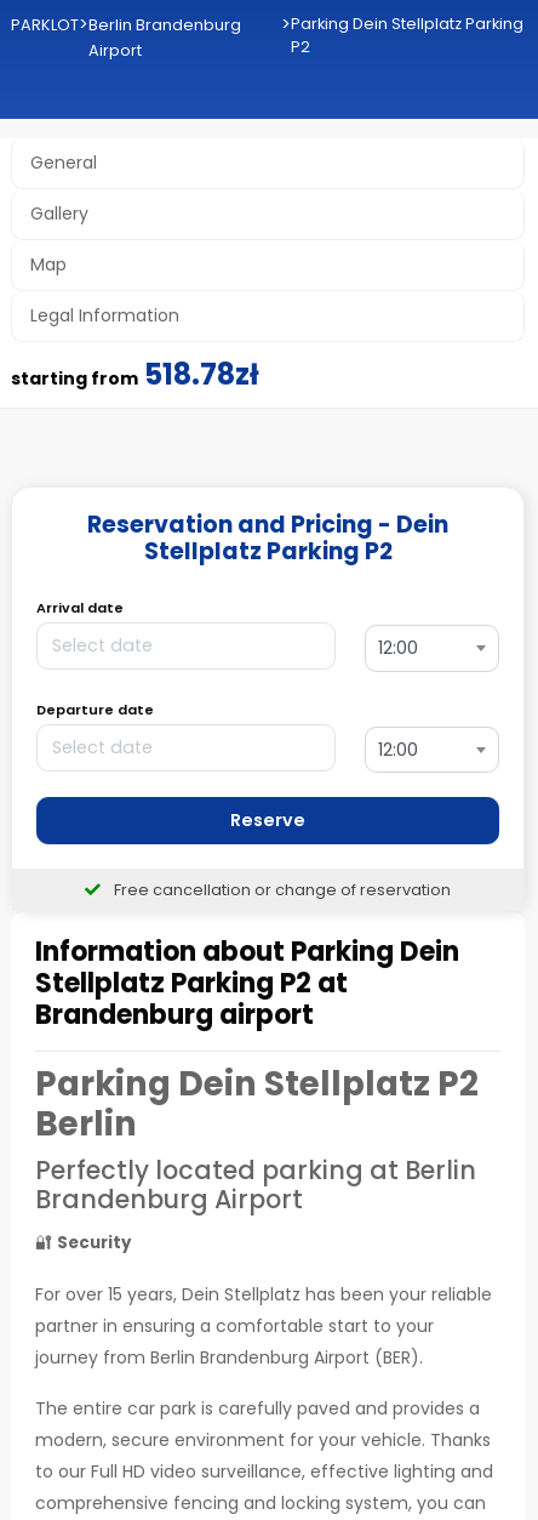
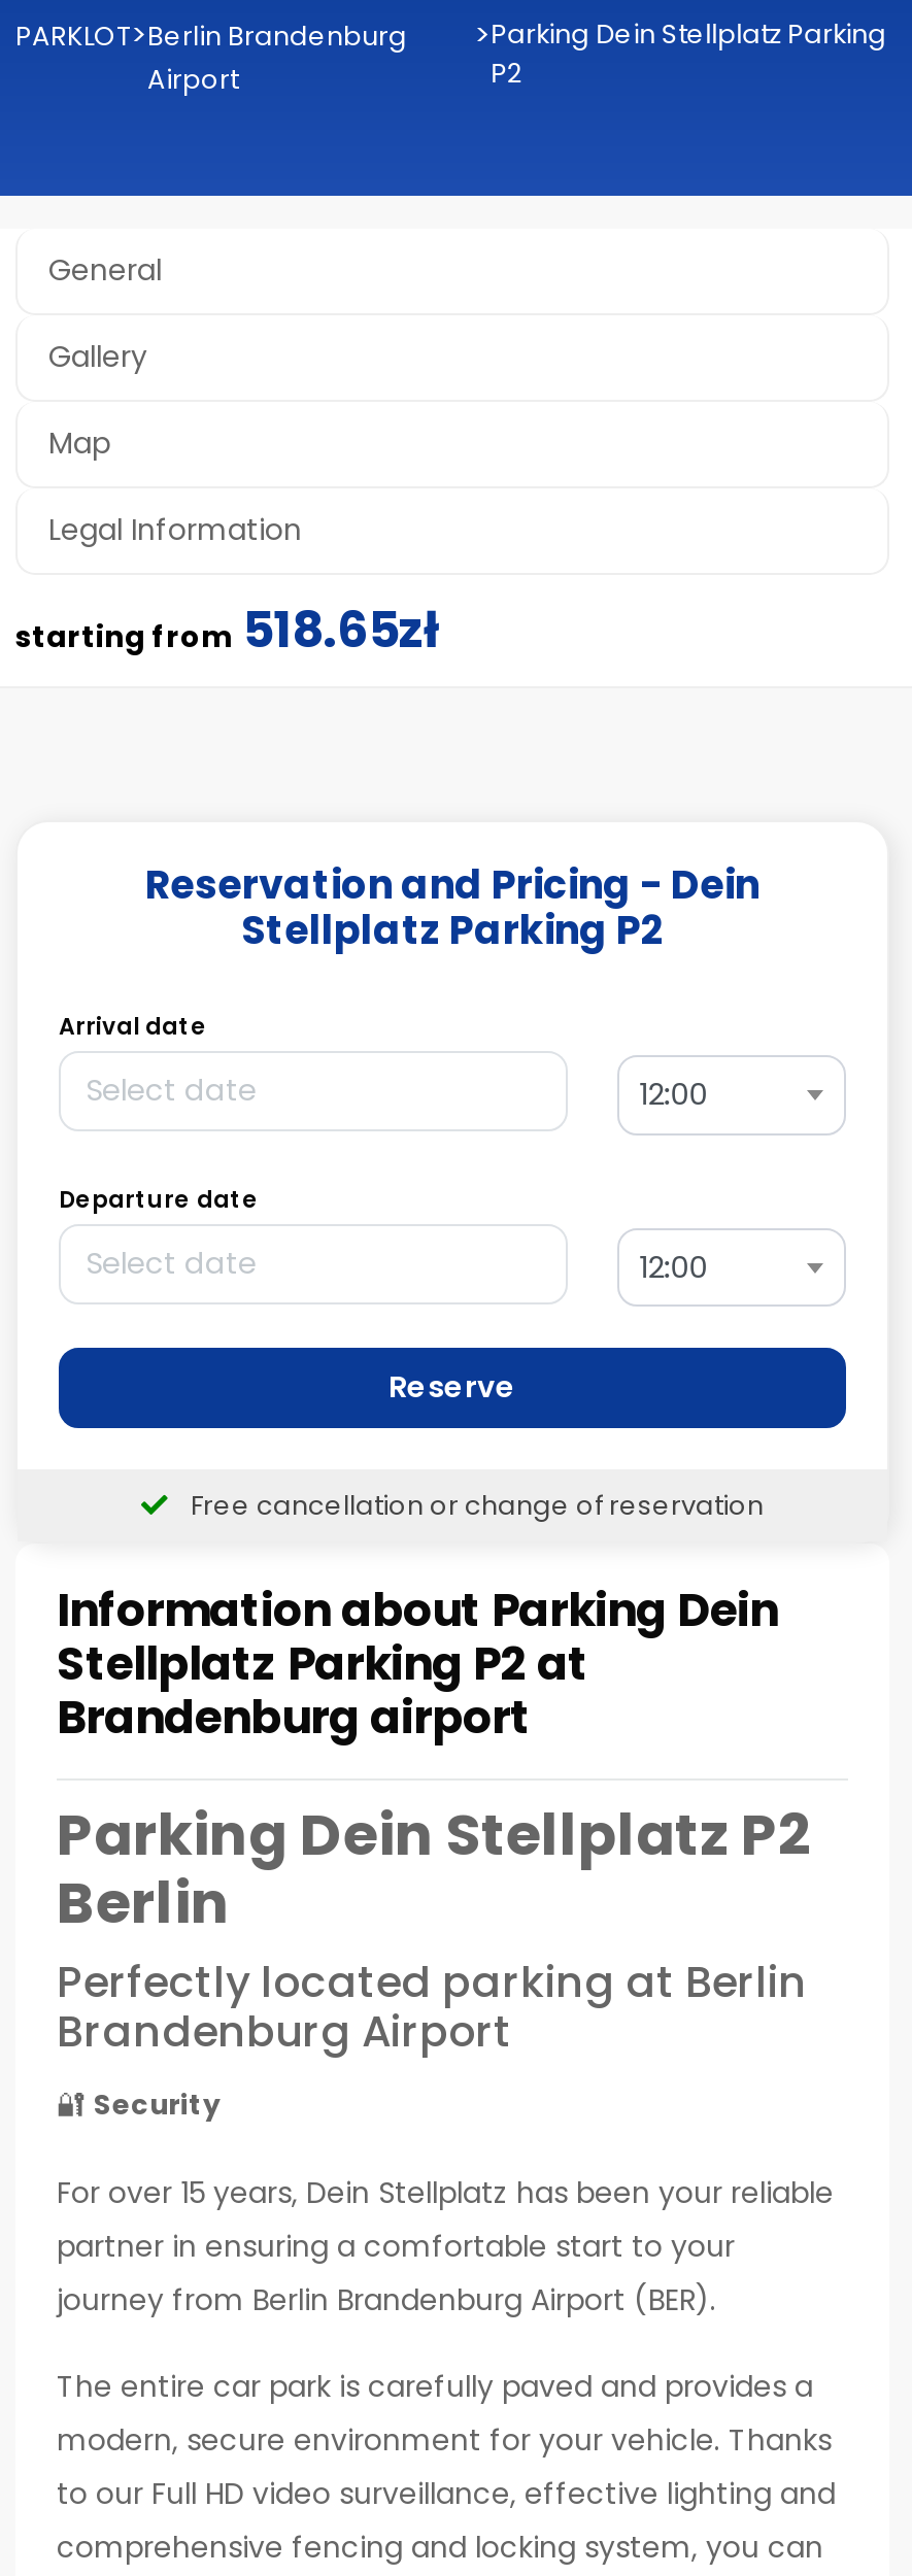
[11,354,259,394] starting from 518.78zł -> [15,596,440,664] starting from 518.65zł

